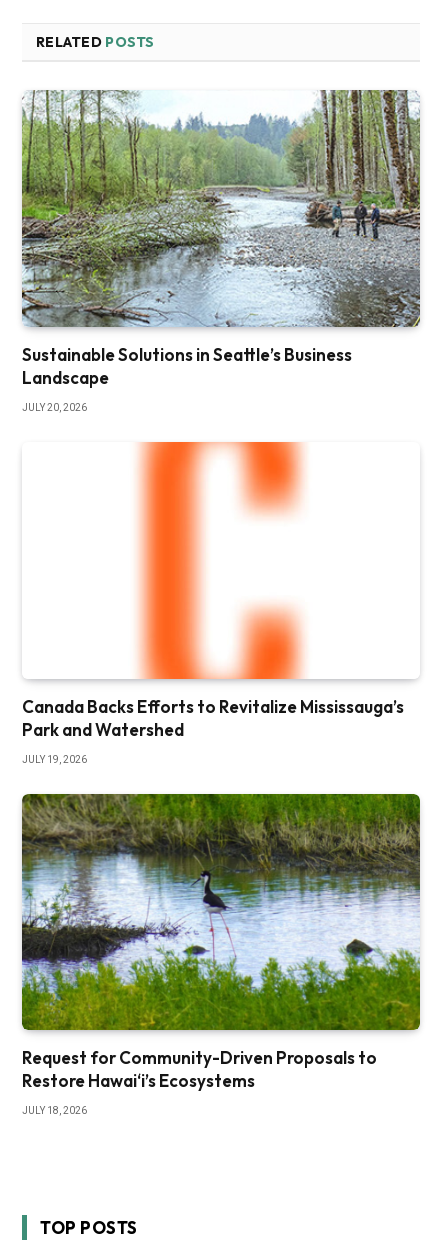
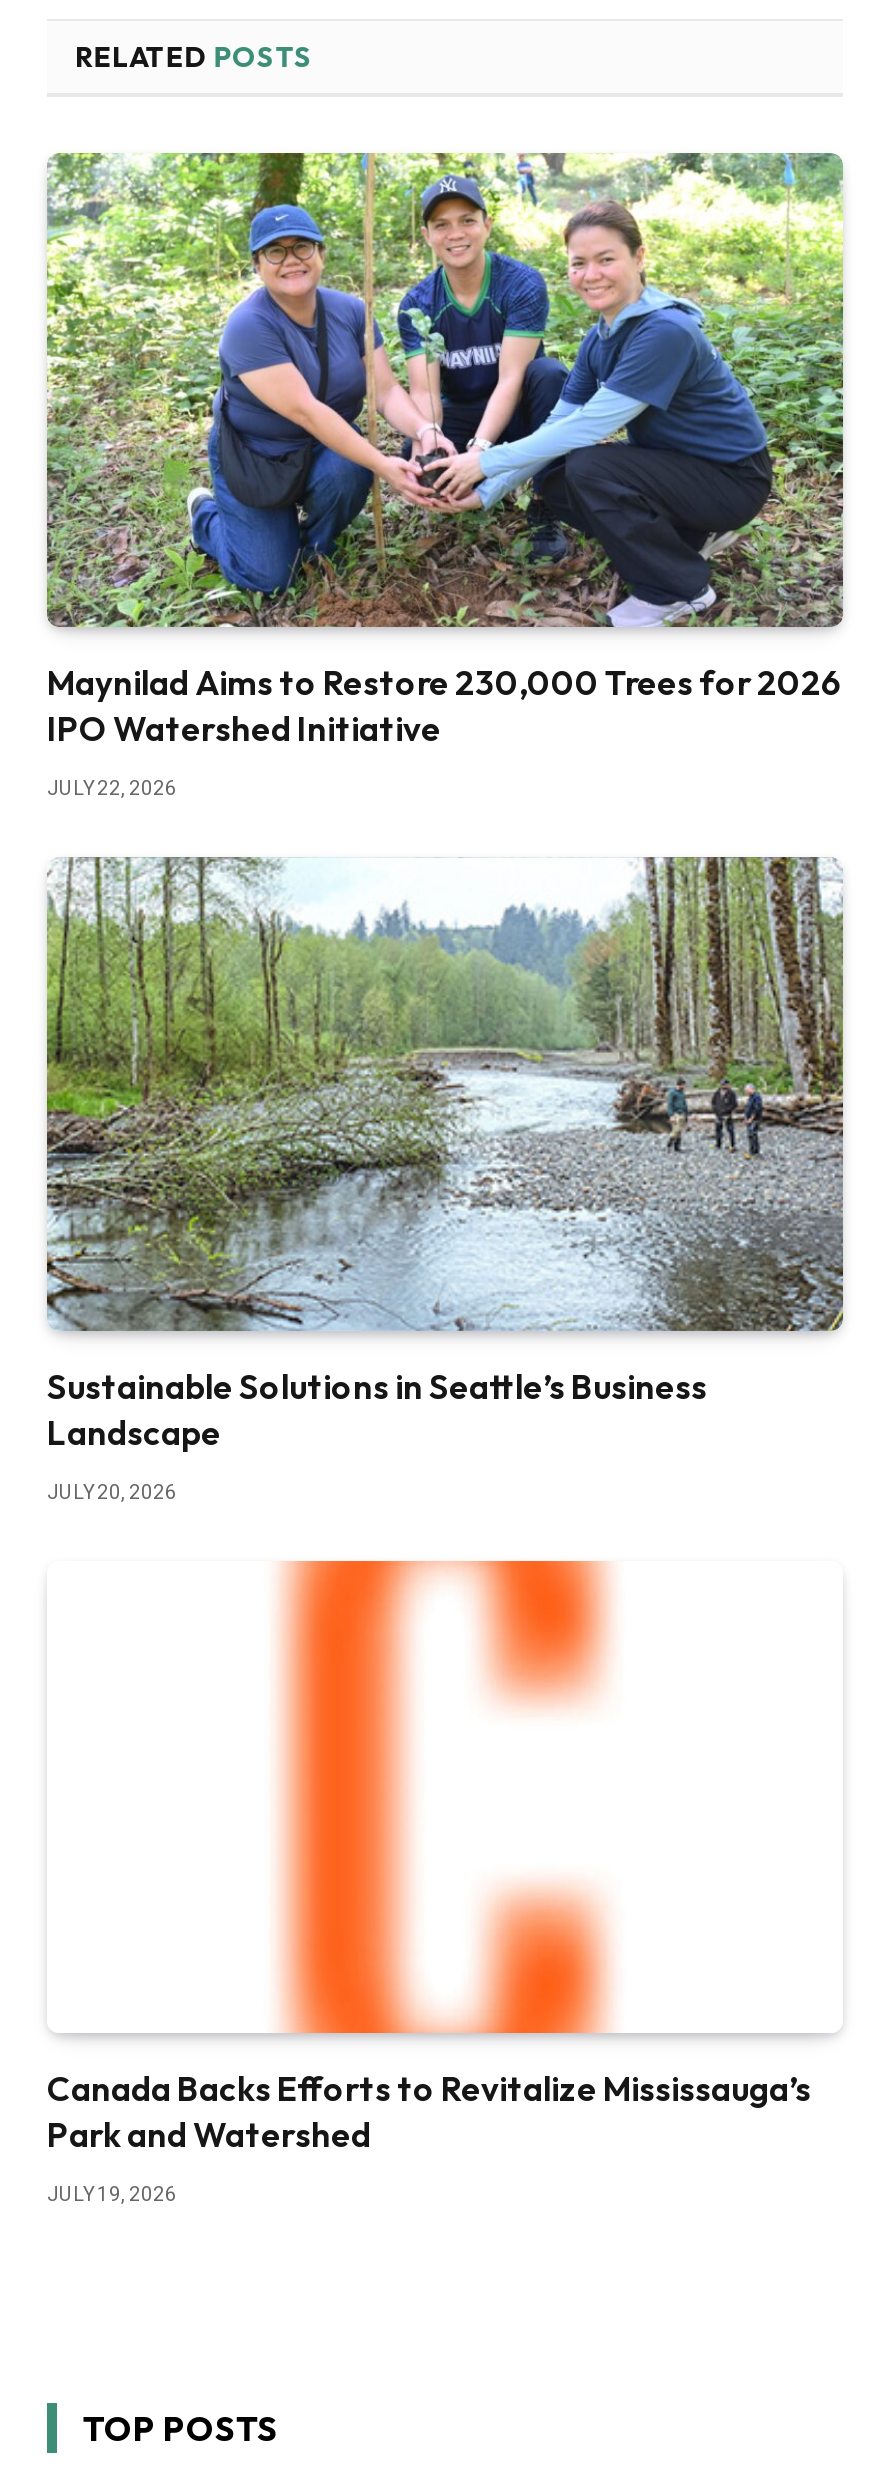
none -> [45,151,845,798] [image] | Maynilad Aims to Restore 230,000 Trees for 2026 | IPO Watershed Initiative | JULY 22, 2026
moved [19,88,422,765] -> [41,853,847,2206]: [image] | Sustainable Solutions in Seattle’s Business | Landscape | JULY 20, 2026 | Canada Backs Efforts to Revitalize Mississauga’s | Park and Watershed | JULY 19, 2026
[21,793,421,1116] [image] | Request for Community-Driven Proposals to | Restore Hawai‘i’s Ecosystems | JULY 18, 2026 -> none

